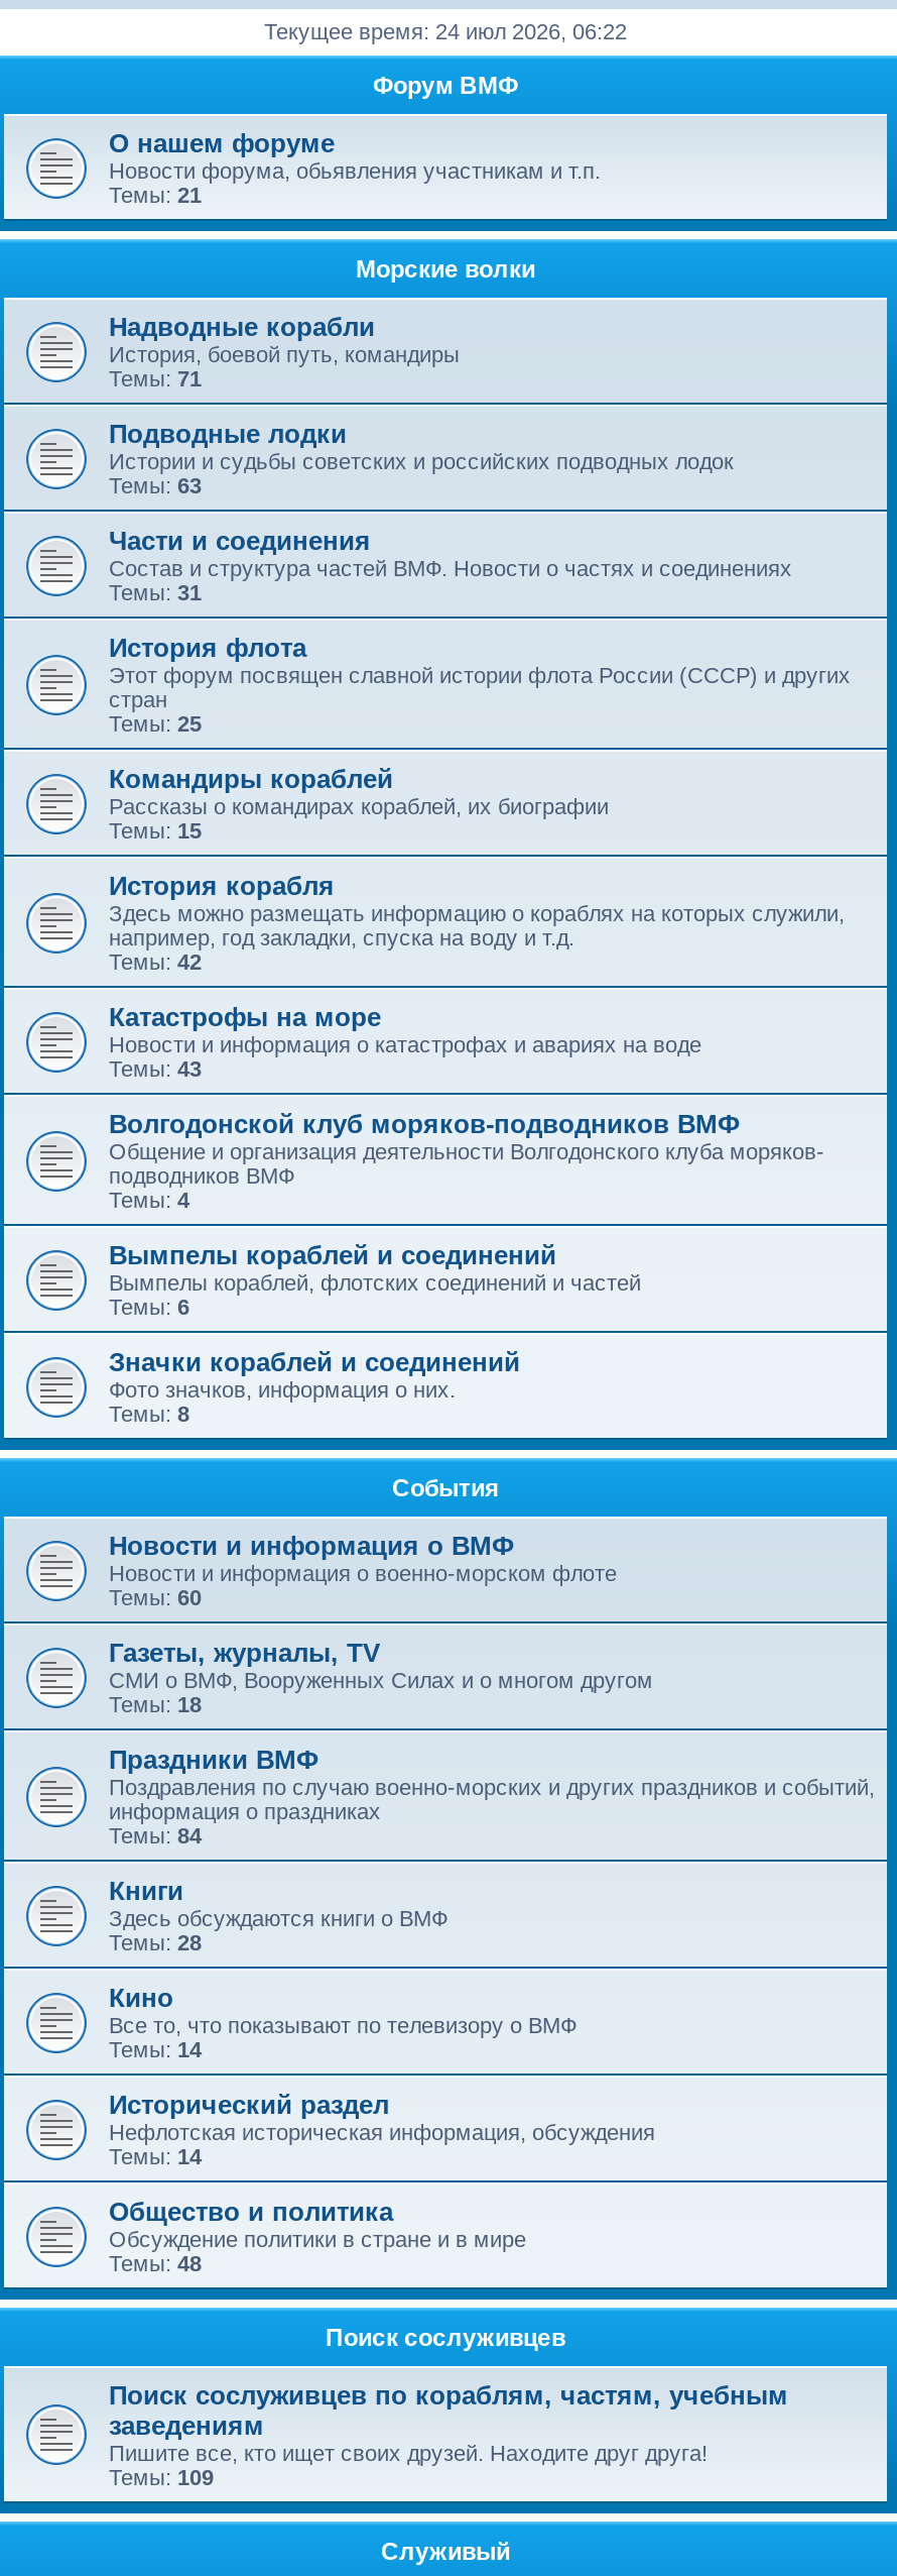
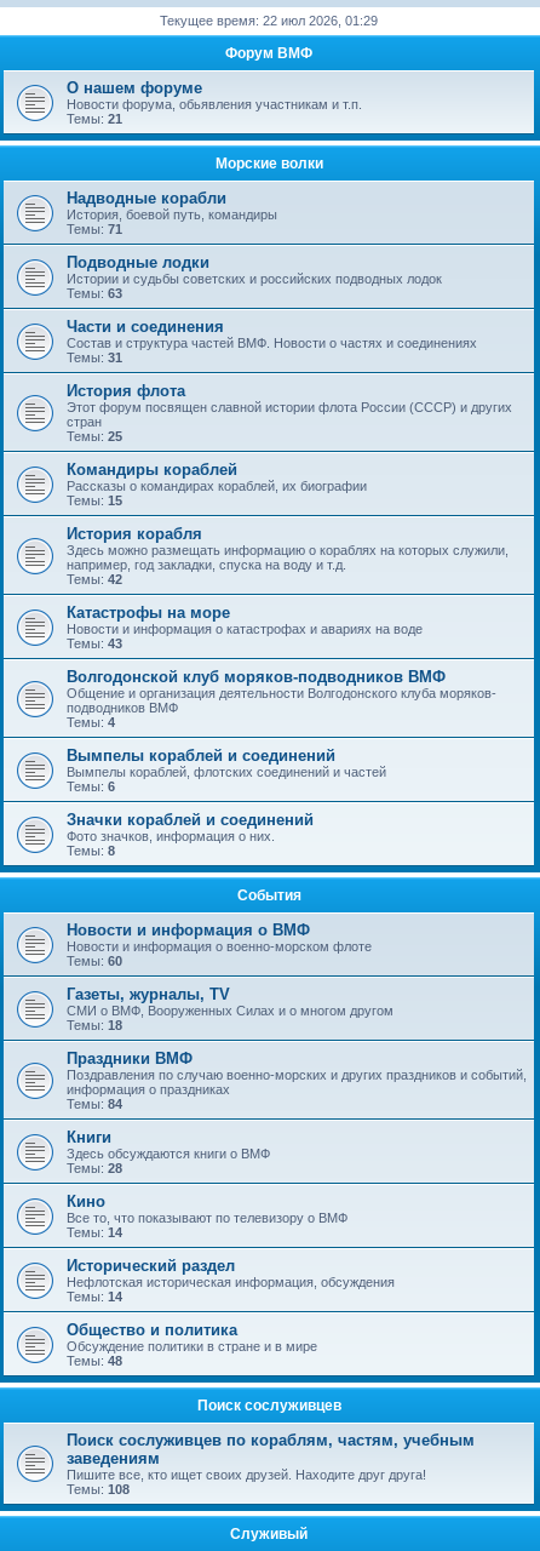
[264,19,627,43] Текущее время: 24 июл 2026, 06:22 -> [160,13,378,28] Текущее время: 22 июл 2026, 01:29
[109,2465,214,2489] Темы: 109 -> [67,1482,130,1496] Темы: 108

